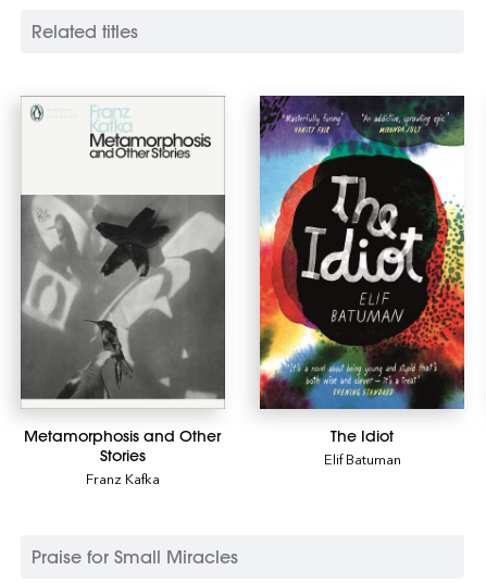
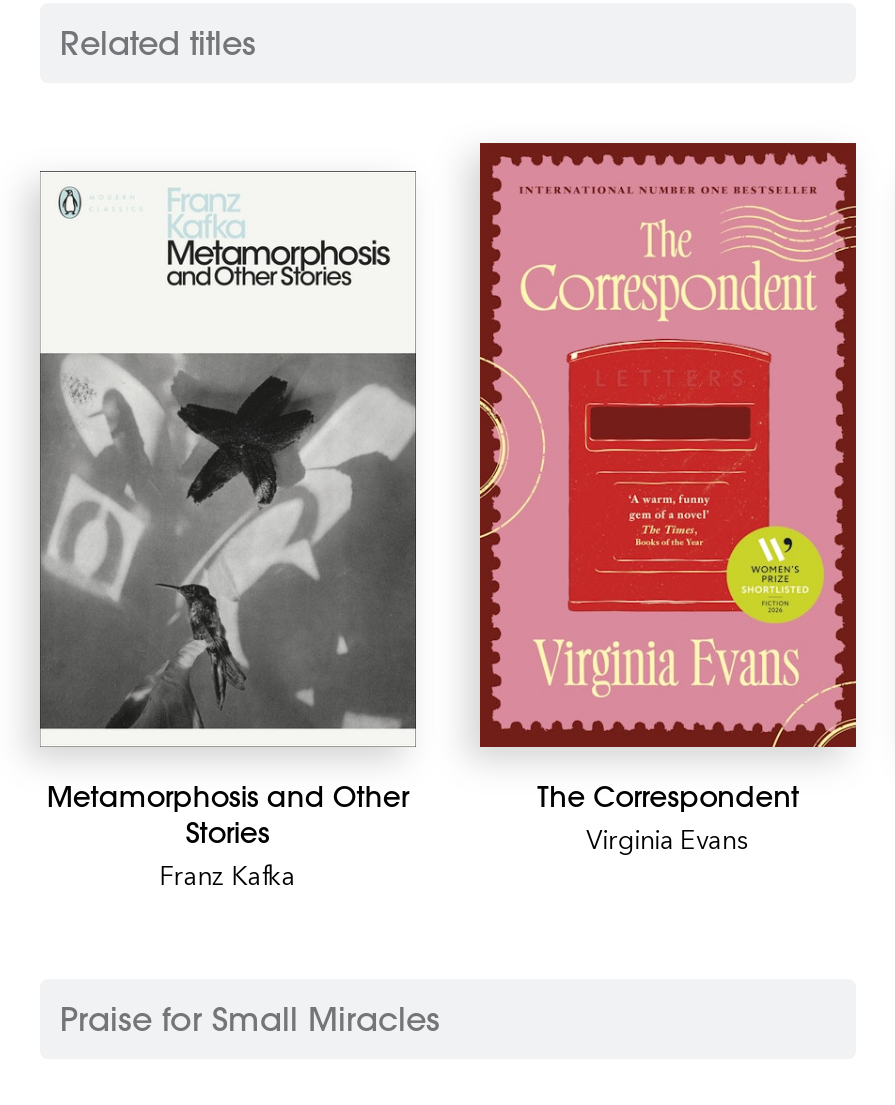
[259,86,465,468] [image] | The Idiot | Elif Batuman -> [478,141,858,856] [image] | The Correspondent | Virginia Evans

